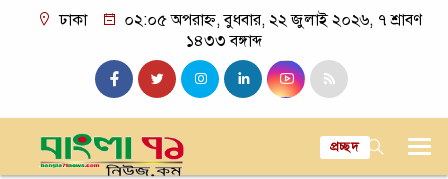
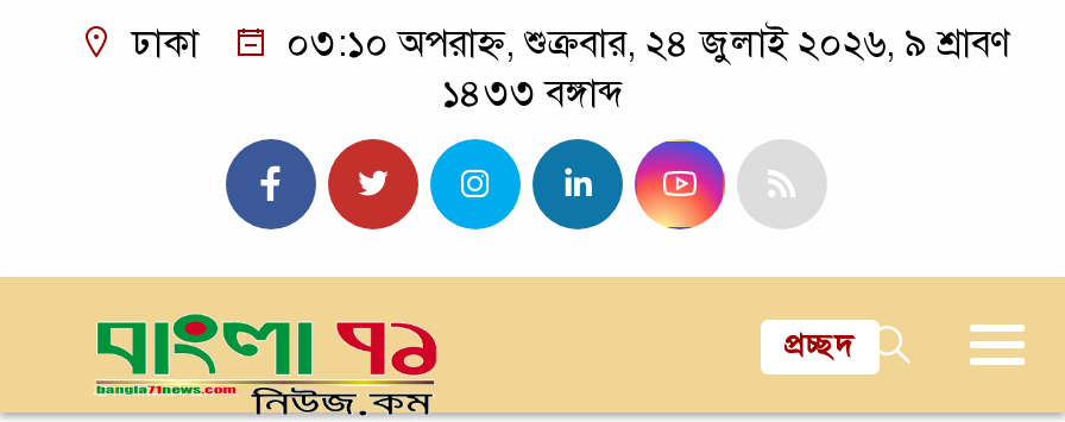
[120,10,422,30] ০২:০৫ অপরাহ্ন, বুধবার, ২২ জুলাই ২০২৬, ৭ শ্রাবণ -> [277,20,1012,68] ০৩:১০ অপরাহ্ন, শুক্রবার, ২৪ জুলাই ২০২৬, ৯ শ্রাবণ

